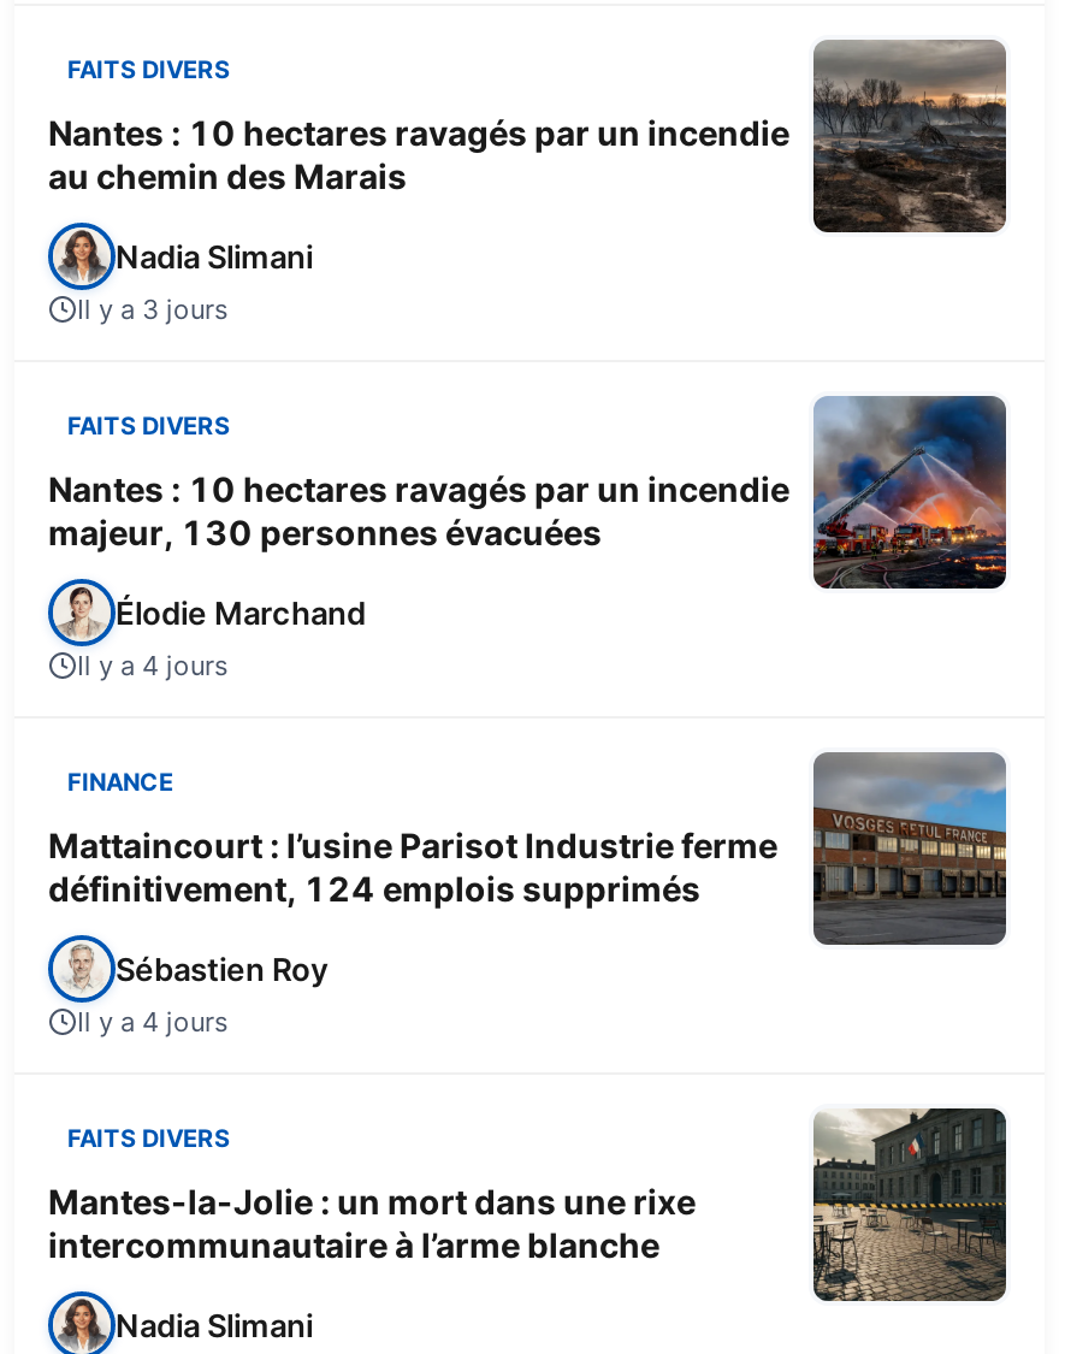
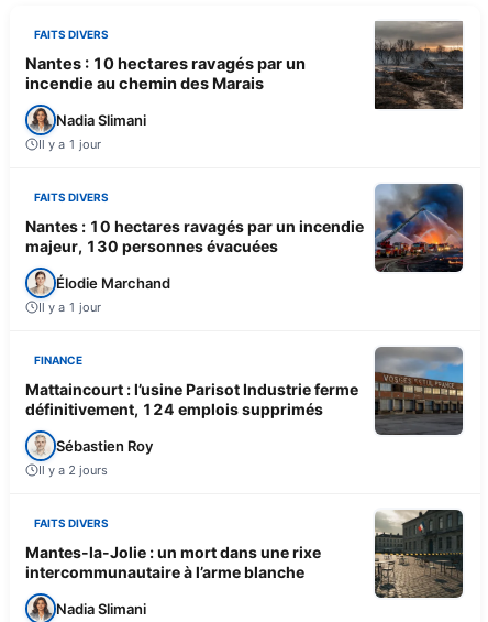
[77,292,229,325] Il y a 3 jours -> [38,136,101,151] Il y a 1 jour
[77,648,229,681] Il y a 4 jours -> [38,299,101,314] Il y a 1 jour
[77,1004,229,1038] Il y a 4 jours -> [38,462,108,477] Il y a 2 jours

